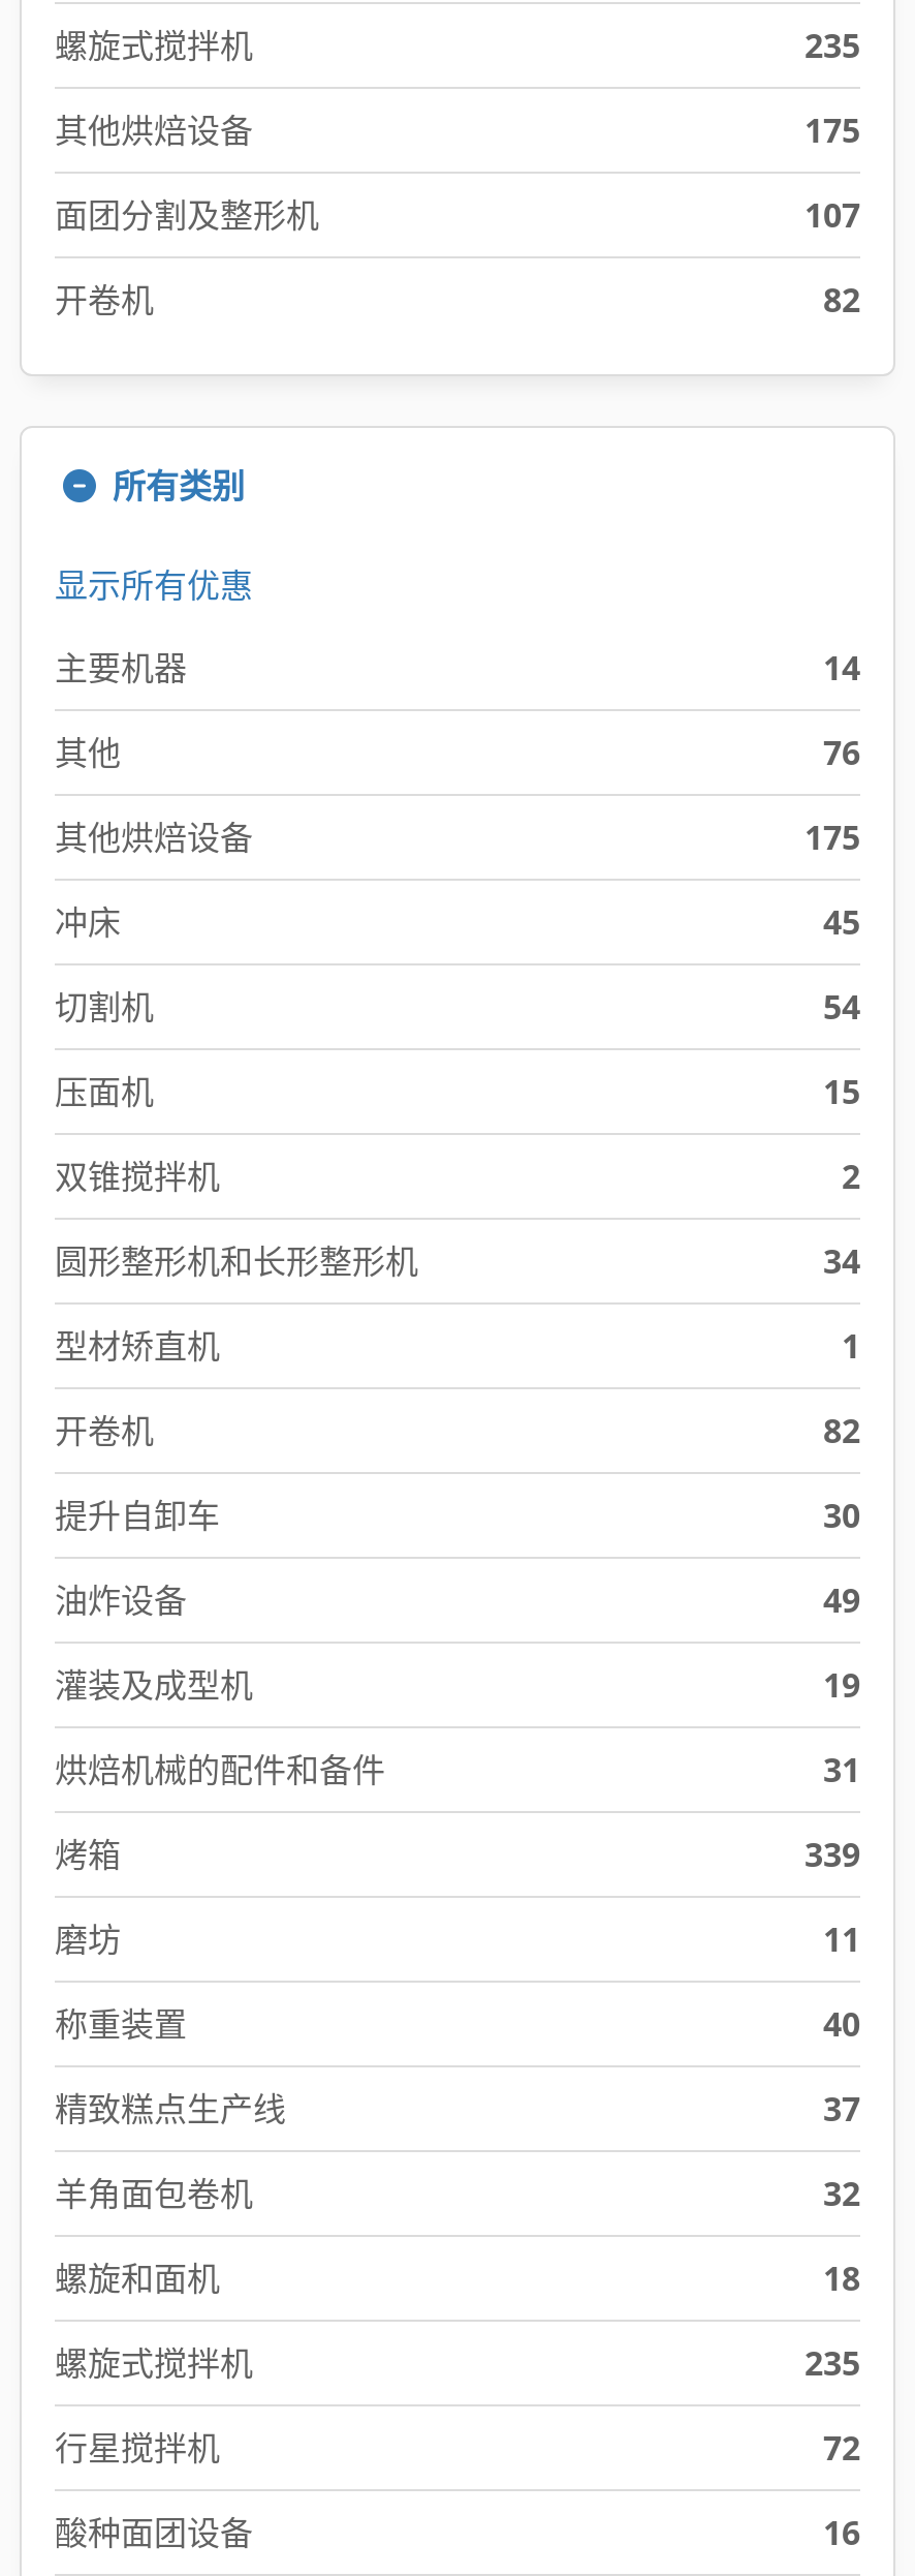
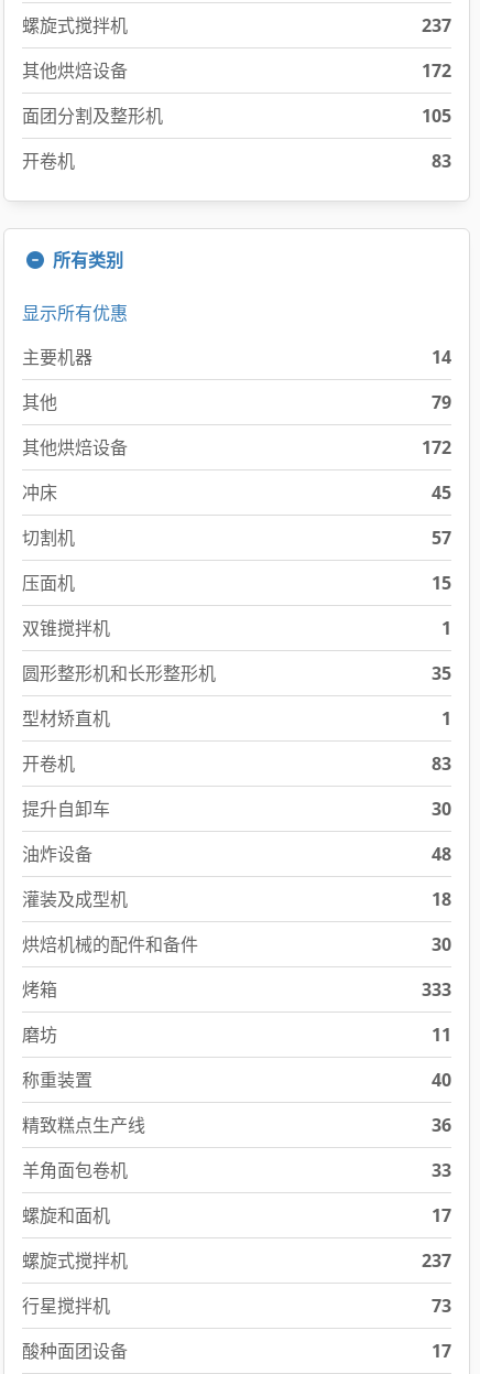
[804,23,860,68] 235 -> [422,13,451,37] 237
[804,108,860,153] 175 -> [422,58,451,83] 172
[804,192,860,238] 107 -> [422,104,451,128] 105
[823,277,860,323] 82 -> [432,149,451,173] 83
[823,730,860,775] 76 -> [432,390,451,414] 79
[804,815,860,860] 175 -> [422,435,451,459] 172
[823,984,860,1030] 54 -> [432,526,451,550] 57
[842,1154,860,1199] 2 -> [441,616,451,640] 1
[823,1238,860,1284] 34 -> [432,661,451,685] 35
[823,1408,860,1453] 82 -> [432,751,451,776] 83
[823,1577,860,1623] 49 -> [432,842,451,866] 48
[823,1662,860,1708] 19 -> [432,887,451,911] 18
[823,1747,860,1792] 31 -> [432,932,451,956] 30
[804,1832,860,1877] 339 -> [422,977,451,1002] 333
[823,2086,860,2132] 37 -> [432,1113,451,1137] 36
[823,2171,860,2216] 32 -> [432,1158,451,1182] 33
[823,2256,860,2301] 18 -> [432,1203,451,1227] 17
[804,2340,860,2386] 235 -> [422,1248,451,1273] 237
[823,2425,860,2471] 72 -> [432,1294,451,1318] 73
[823,2510,860,2555] 16 -> [432,1339,451,1363] 17

